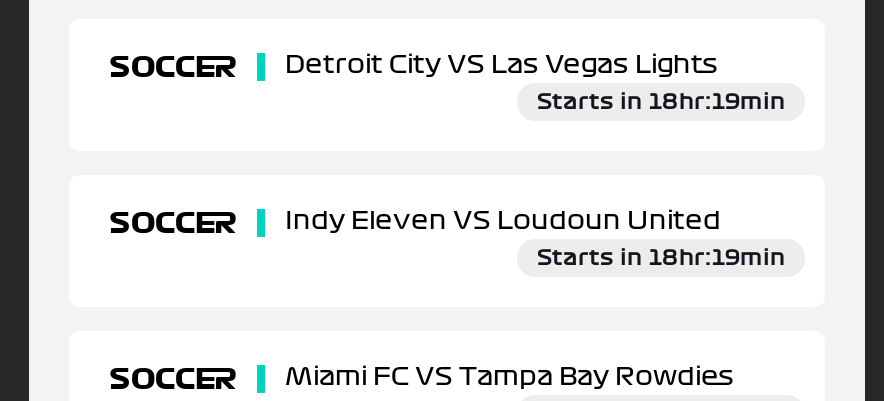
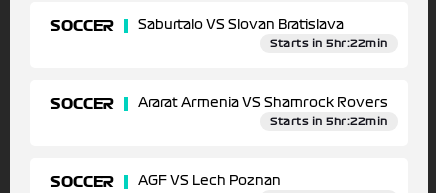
[285,53,717,77] Detroit City VS Las Vegas Lights -> [138,19,344,31] Saburtalo VS Slovan Bratislava
[537,91,785,113] Starts in 18hr:19min -> [270,38,388,49] Starts in 5hr:22min
[285,209,721,233] Indy Eleven VS Loudoun United -> [138,97,388,109] Ararat Armenia VS Shamrock Rovers
[537,247,785,269] Starts in 18hr:19min -> [270,116,388,127] Starts in 5hr:22min
[285,365,733,389] Miami FC VS Tampa Bay Rowdies -> [138,175,281,187] AGF VS Lech Poznan

